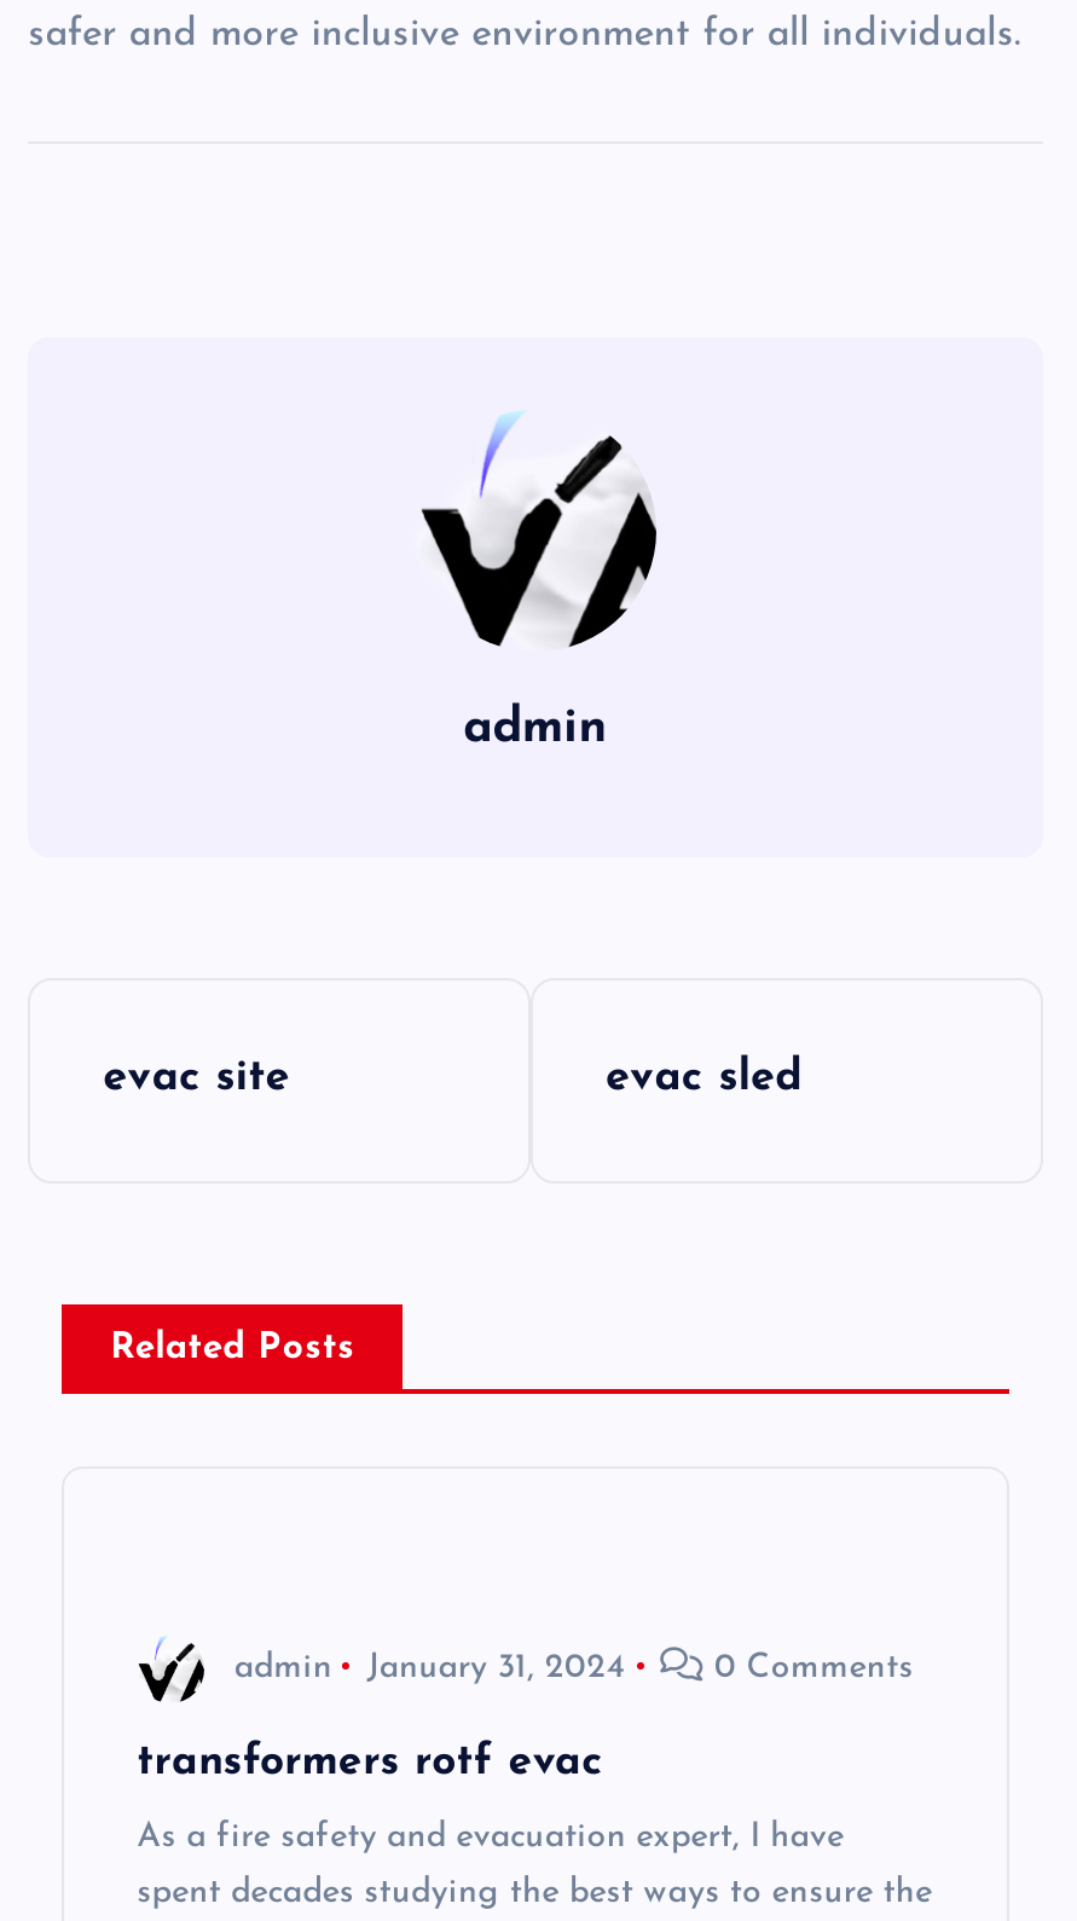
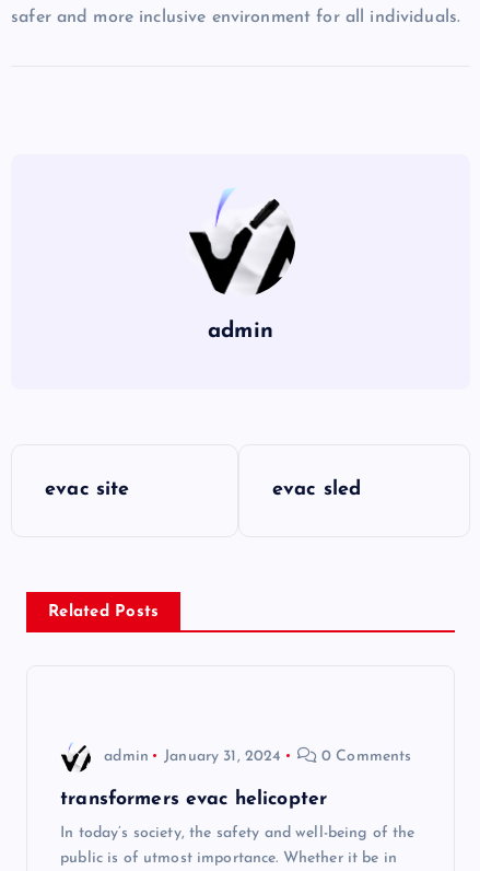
[137,1742,601,1783] transformers rotf evac -> [60,790,327,809] transformers evac helicopter
[137,1820,844,1856] As a fire safety and evacuation expert, I have -> [60,825,415,842] In today’s society, the safety and well-being of the
[137,1875,932,1912] spent decades studying the best ways to ensure the -> [60,850,397,867] public is of utmost importance. Whether it be in

